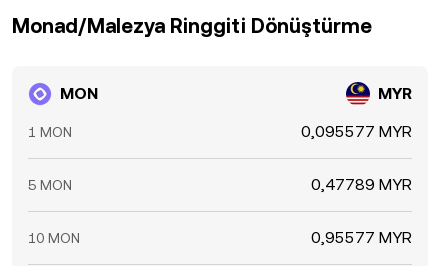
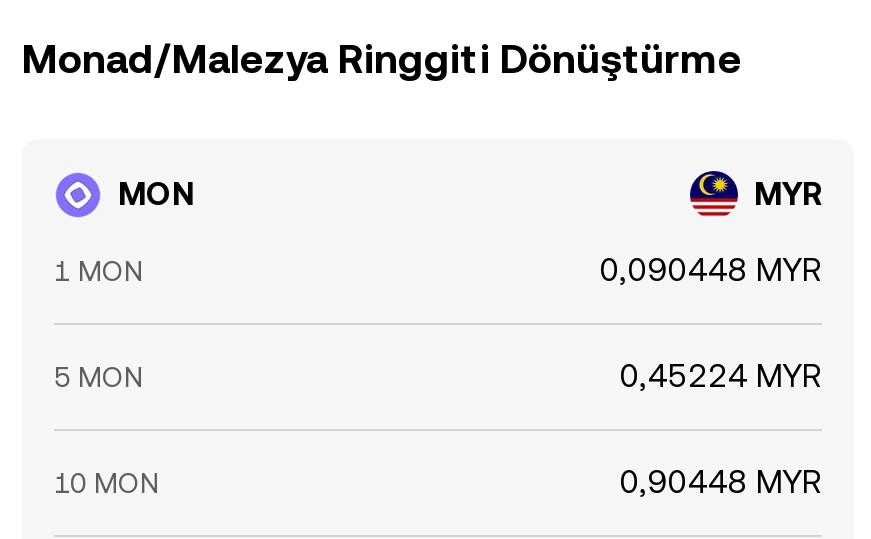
[301,122,412,141] 0,095577 MYR -> [600,251,822,289] 0,090448 MYR
[311,175,412,194] 0,47789 MYR -> [620,357,822,395] 0,45224 MYR
[311,228,412,247] 0,95577 MYR -> [620,463,822,501] 0,90448 MYR

